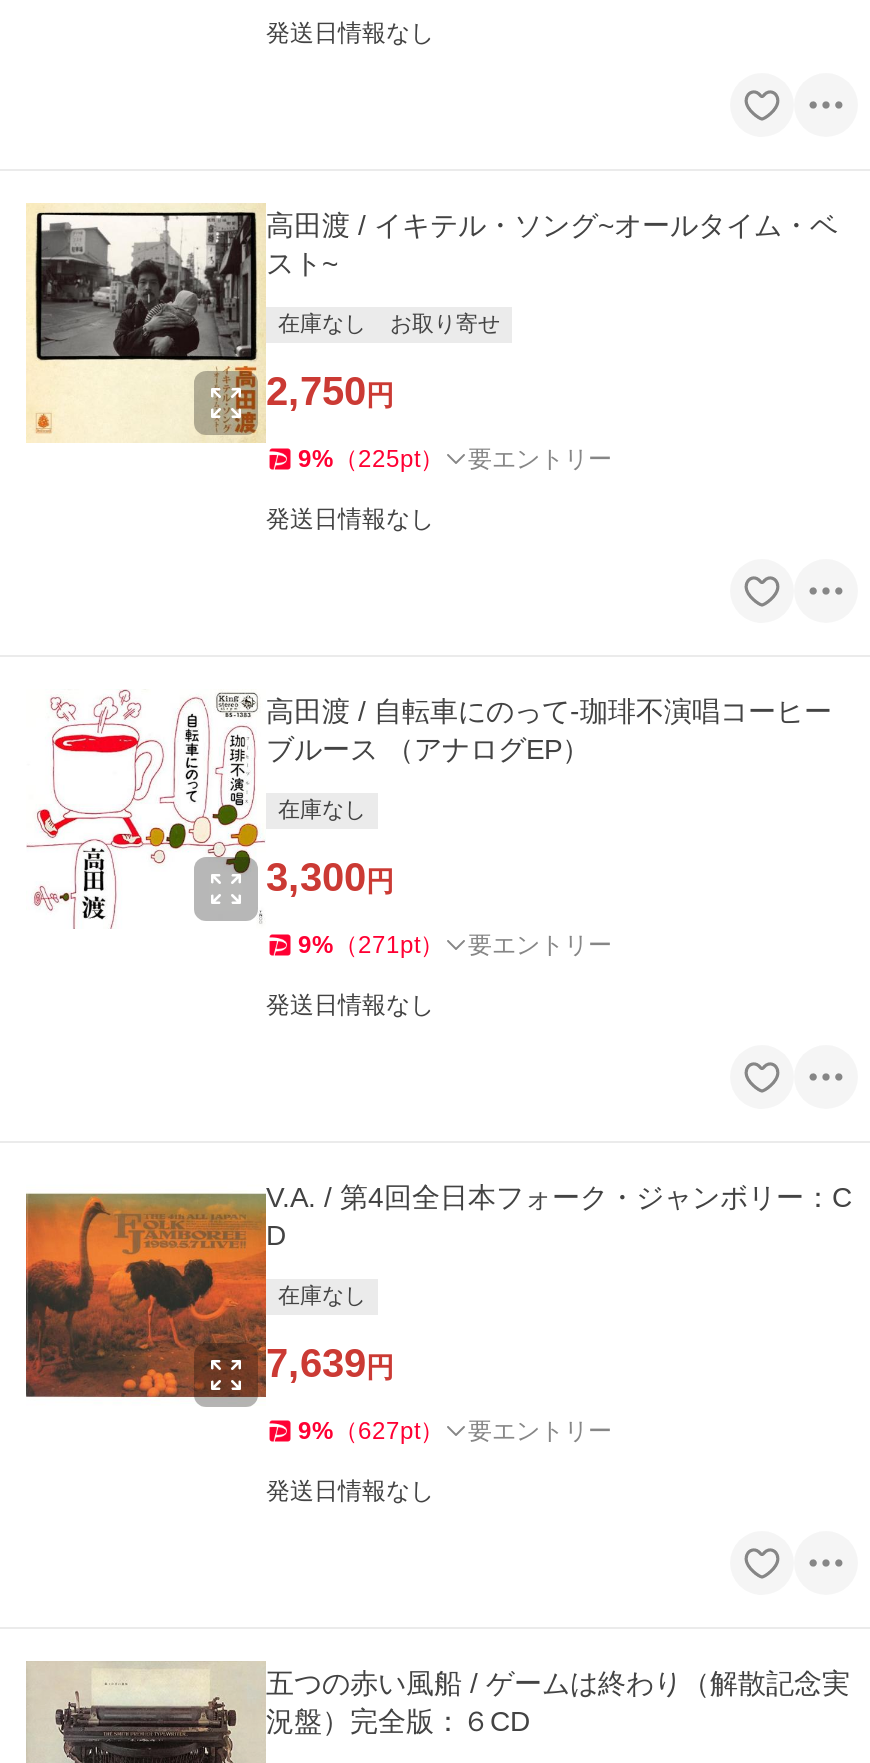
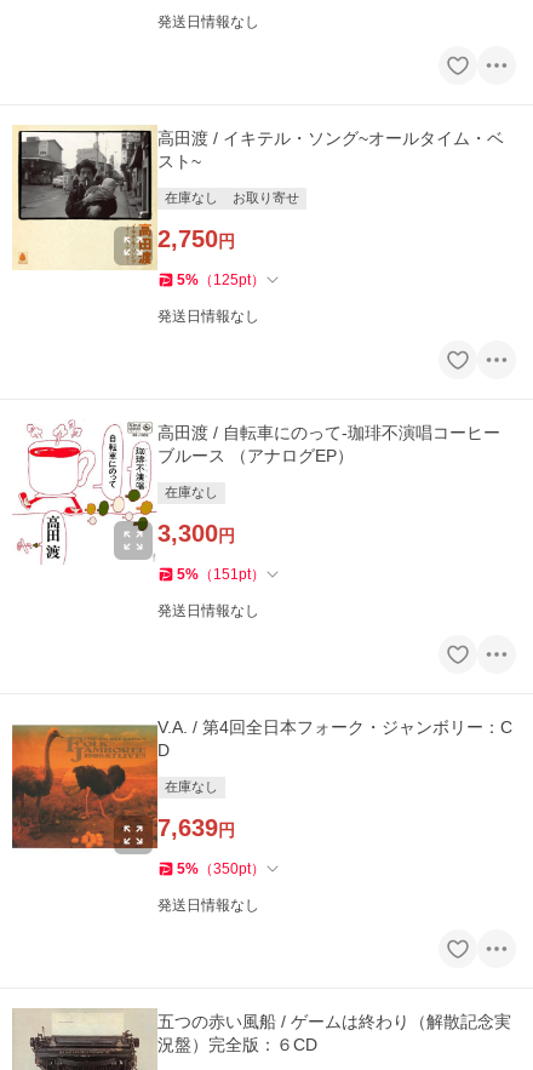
[298,445,612,473] 9%（225pt） | 要エントリー -> [177,272,265,289] 5%（125pt）
[298,931,612,959] 9%（271pt） | 要エントリー -> [177,566,265,583] 5%（151pt）
[298,1417,612,1445] 9%（627pt） | 要エントリー -> [177,861,265,878] 5%（350pt）

